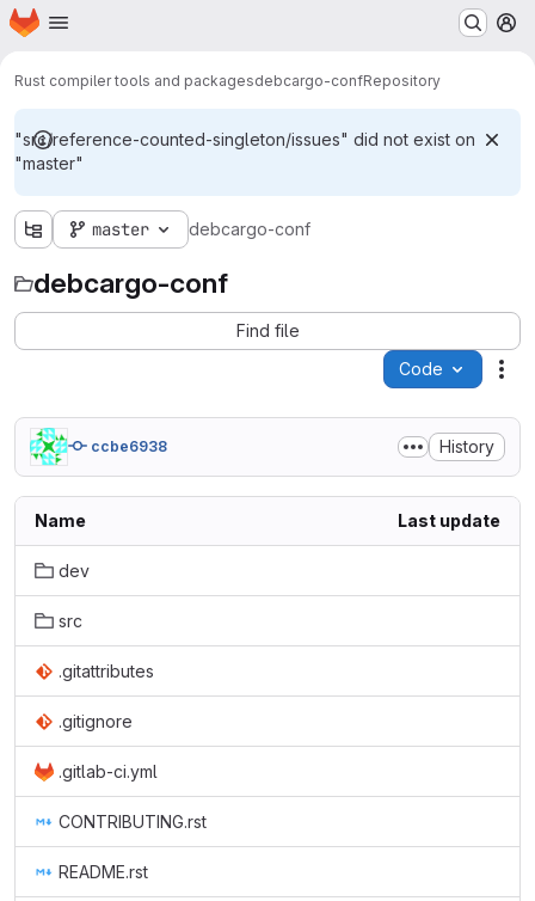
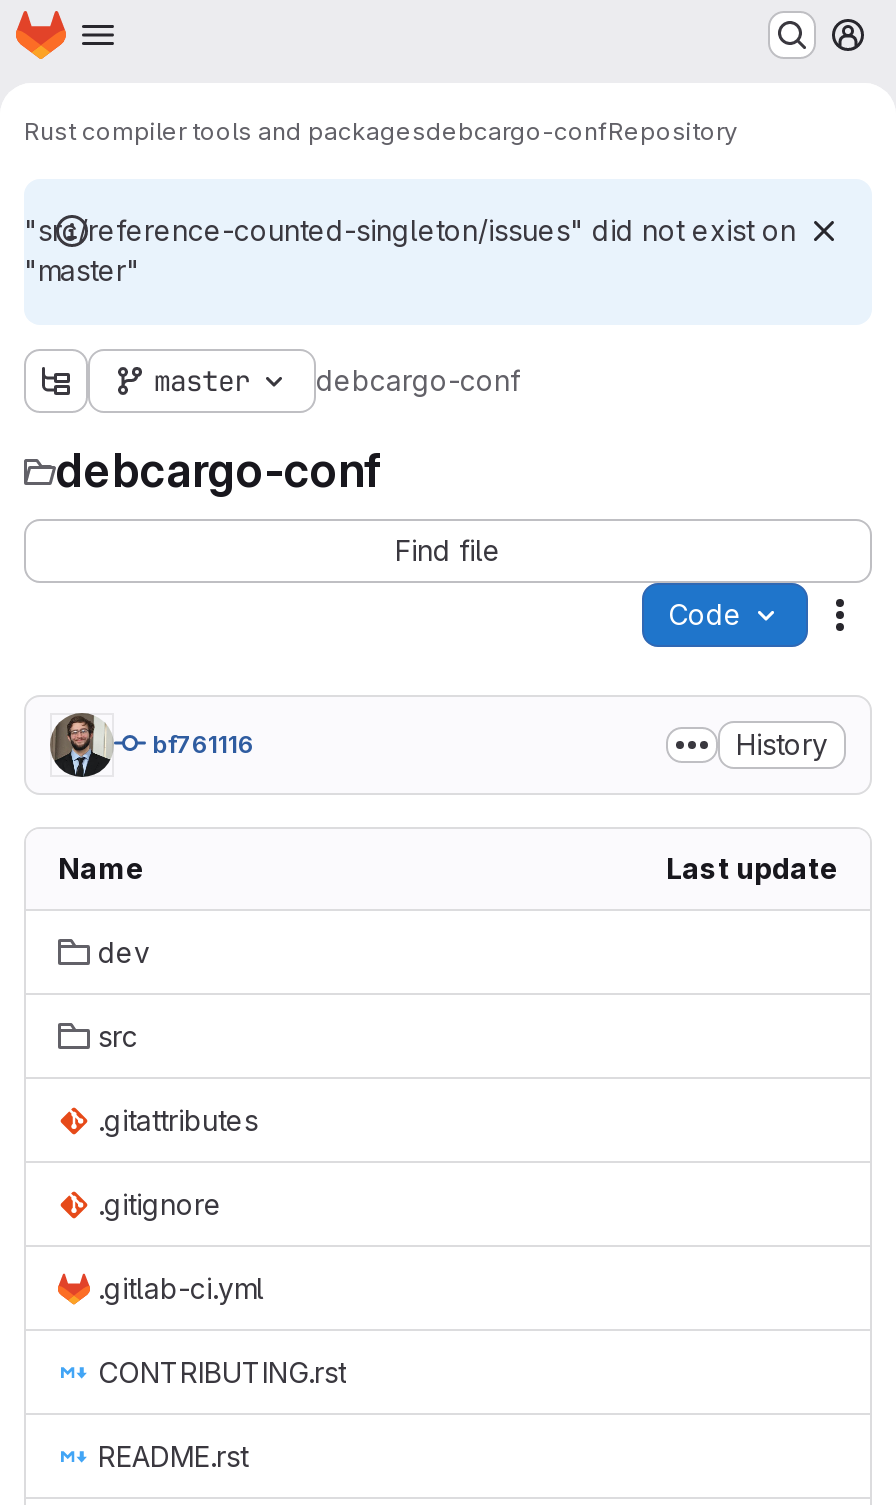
[29,427,167,466] [image] | ccbe6938 -> [48,711,254,779] [image] | bf761116

